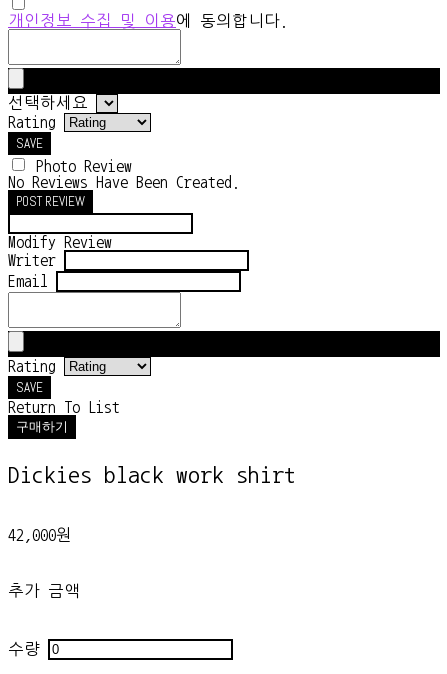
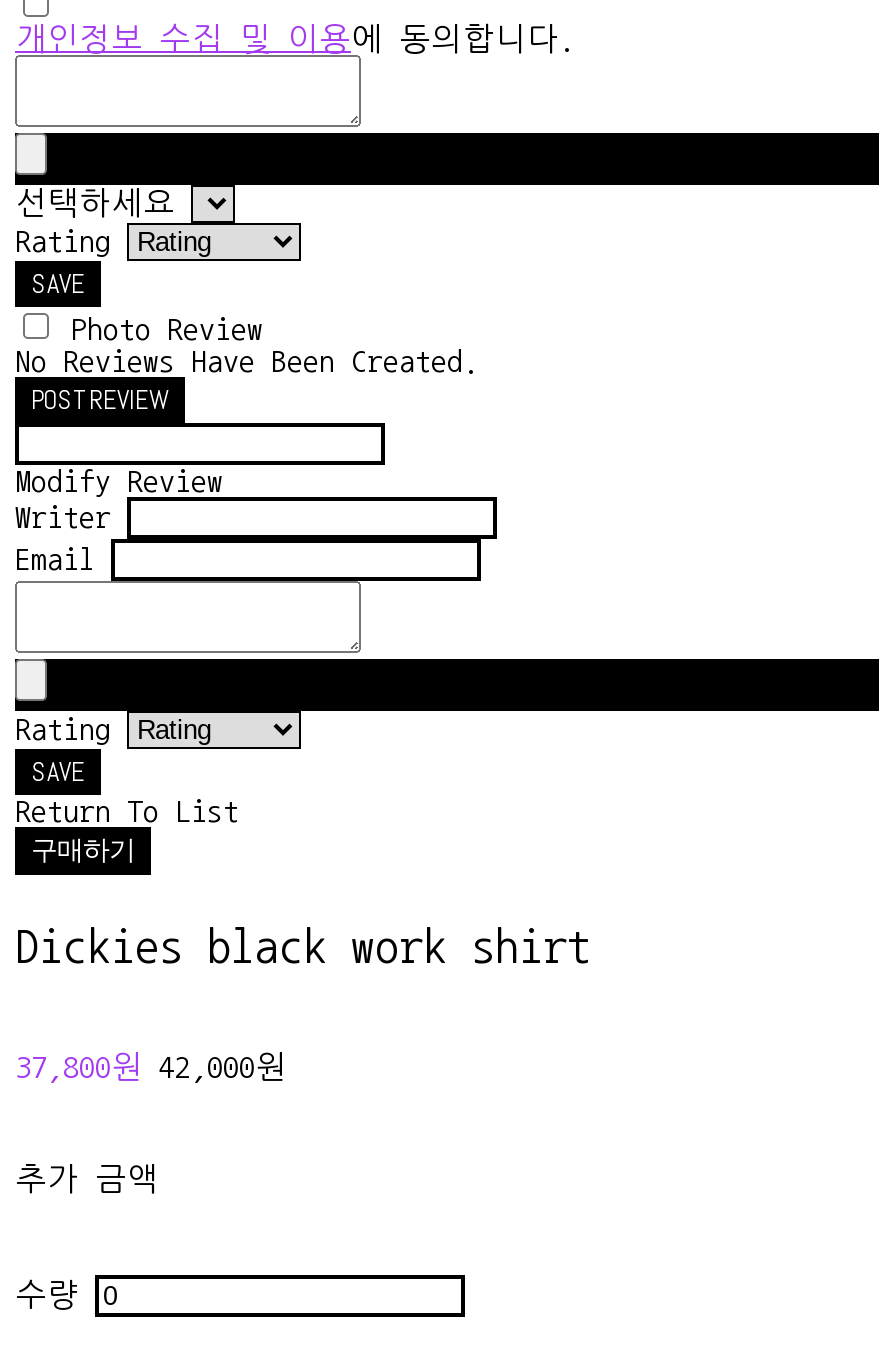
[8,527,72,543] 42,000원 -> [15,1051,287,1083] 37,800원 42,000원

